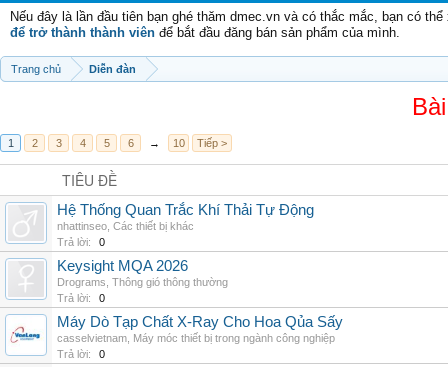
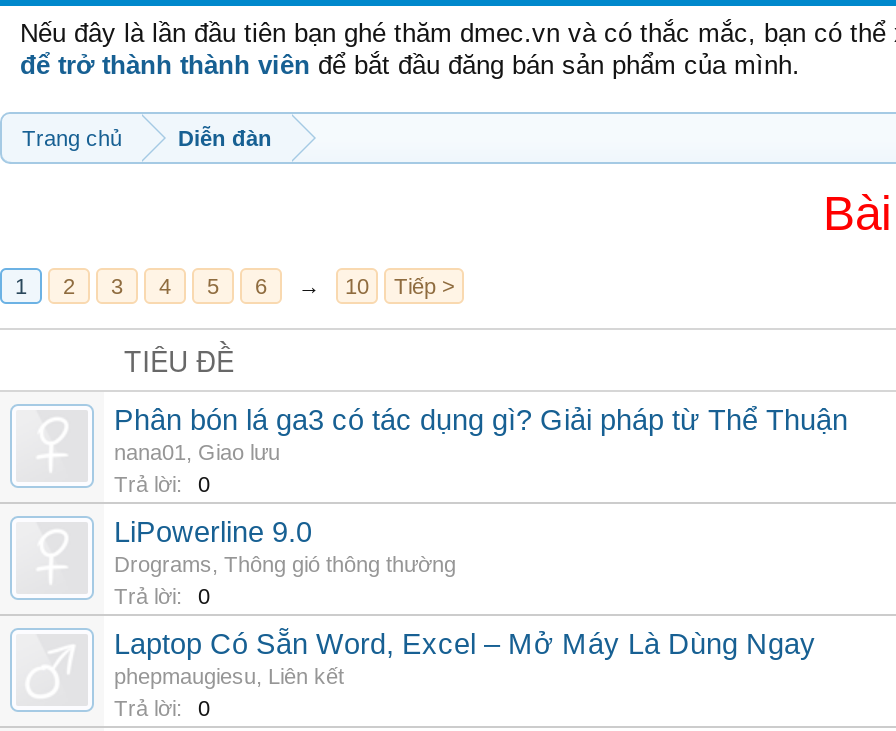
[57,202,314,232] Hệ Thống Quan Trắc Khí Thải Tự Động | nhattinseo, Các thiết bị khác -> [114,404,848,464] Phân bón lá ga3 có tác dụng gì? Giải pháp từ Thể Thuận | nana01, Giao lưu
[57,258,188,274] Keysight MQA 2026 -> [114,516,312,548] LiPowerline 9.0
[9,318,43,352] [image] -> none
[57,314,343,344] Máy Dò Tạp Chất X-Ray Cho Hoa Qủa Sấy | casselvietnam, Máy móc thiết bị trong ngành công nghiệp -> [114,628,816,688] Laptop Có Sẵn Word, Excel – Mở Máy Là Dùng Ngay | phepmaugiesu, Liên kết

